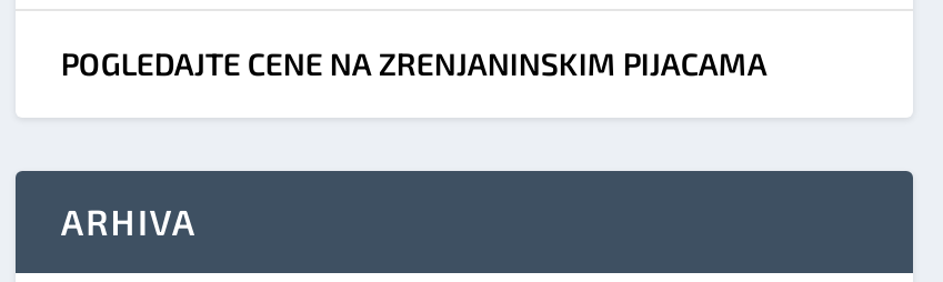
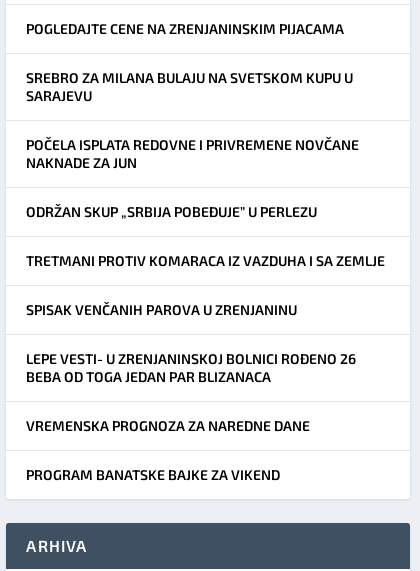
none -> [26,69,388,483] SREBRO ZA MILANA BULAJU NA SVETSKOM KUPU U | SARAJEVU | POČELA ISPLATA REDOVNE I PRIVREMENE NOVČANE | NAKNADE ZA JUN | ODRŽAN SKUP „SRBIJA POBEĐUJE” U PERLEZU | TRETMANI PROTIV KOMARACA IZ VAZDUHA I SA ZEMLJE | SPISAK VENČANIH PAROVA U ZRENJANINU | LEPE VESTI- U ZRENJANINSKOJ BOLNICI ROĐENO 26 | BEBA OD TOGA JEDAN PAR BLIZANACA | VREMENSKA PROGNOZA ZA NAREDNE DANE | PROGRAM BANATSKE BAJKE ZA VIKEND

